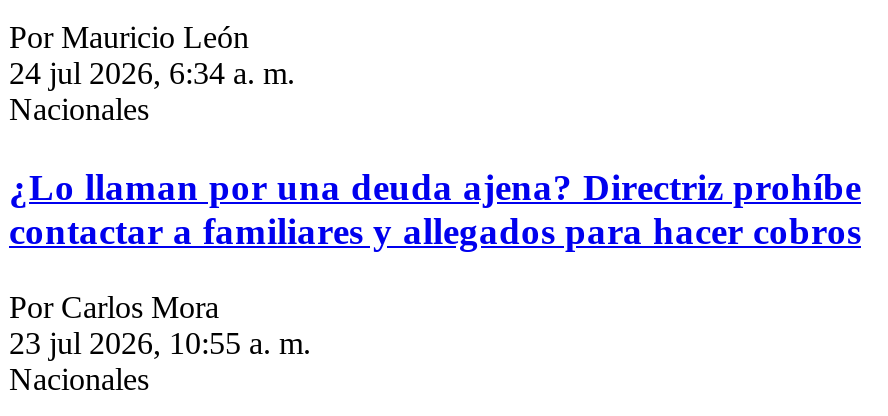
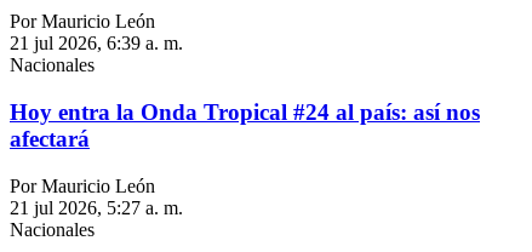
[9,56,295,90] 24 jul 2026, 6:34 a. m. -> [10,33,183,54] 21 jul 2026, 6:39 a. m.
[9,166,861,252] ¿Lo llaman por una deuda ajena? Directriz prohíbe | contactar a familiares y allegados para hacer cobros -> [10,99,480,151] Hoy entra la Onda Tropical #24 al país: así nos | afectará
[9,291,311,361] Por Carlos Mora | 23 jul 2026, 10:55 a. m. -> [10,175,183,218] Por Mauricio León | 21 jul 2026, 5:27 a. m.

